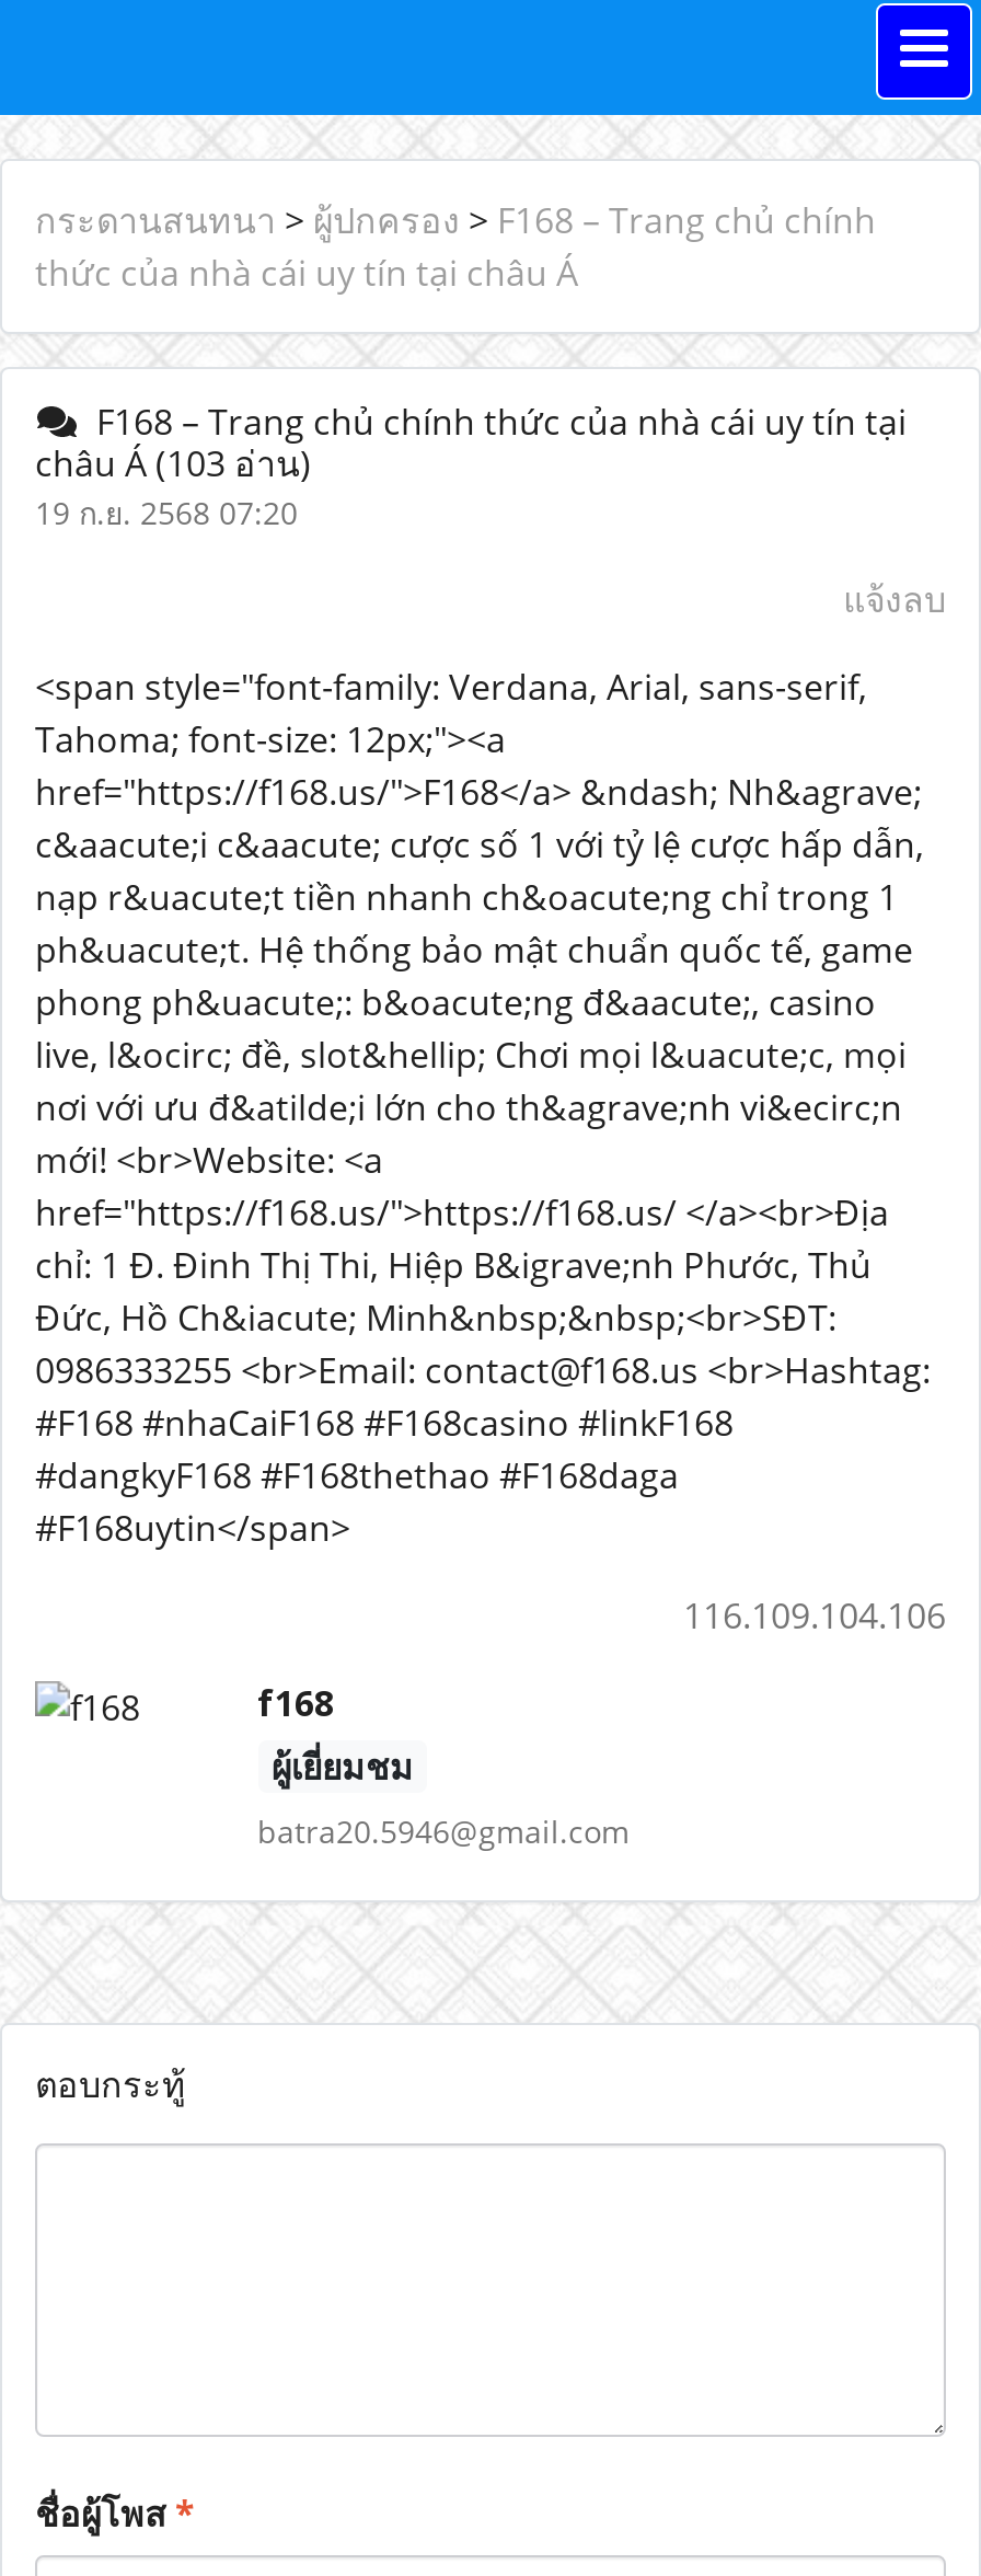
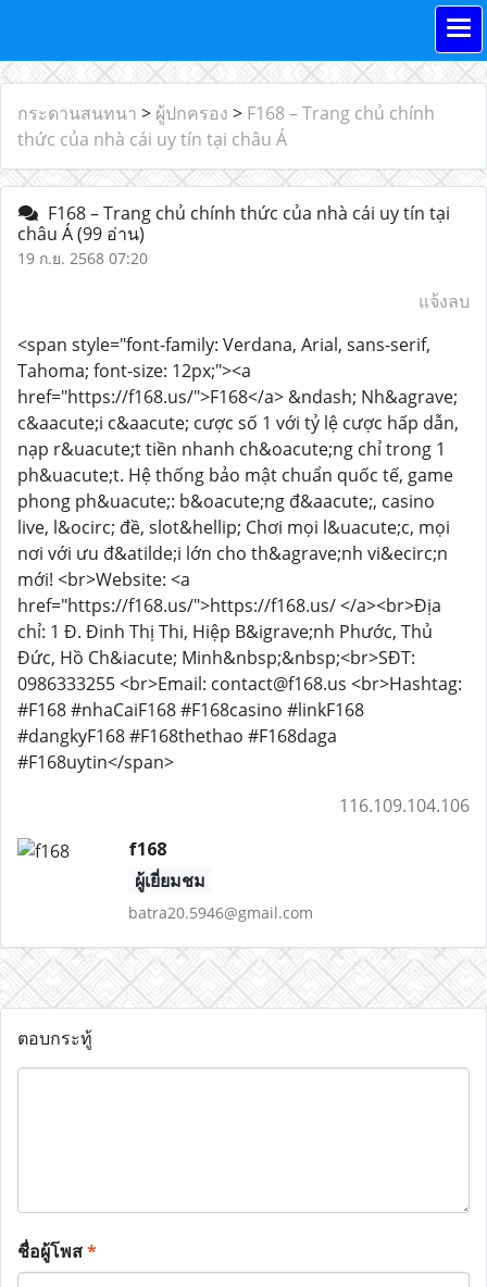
[35,439,311,487] châu Á (103 อ่าน) -> [17,222,145,246] châu Á (99 อ่าน)

